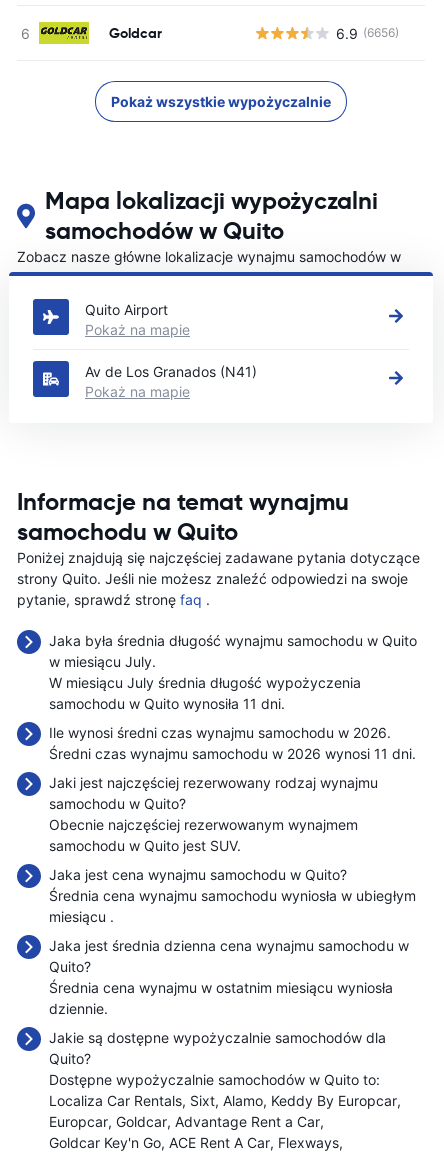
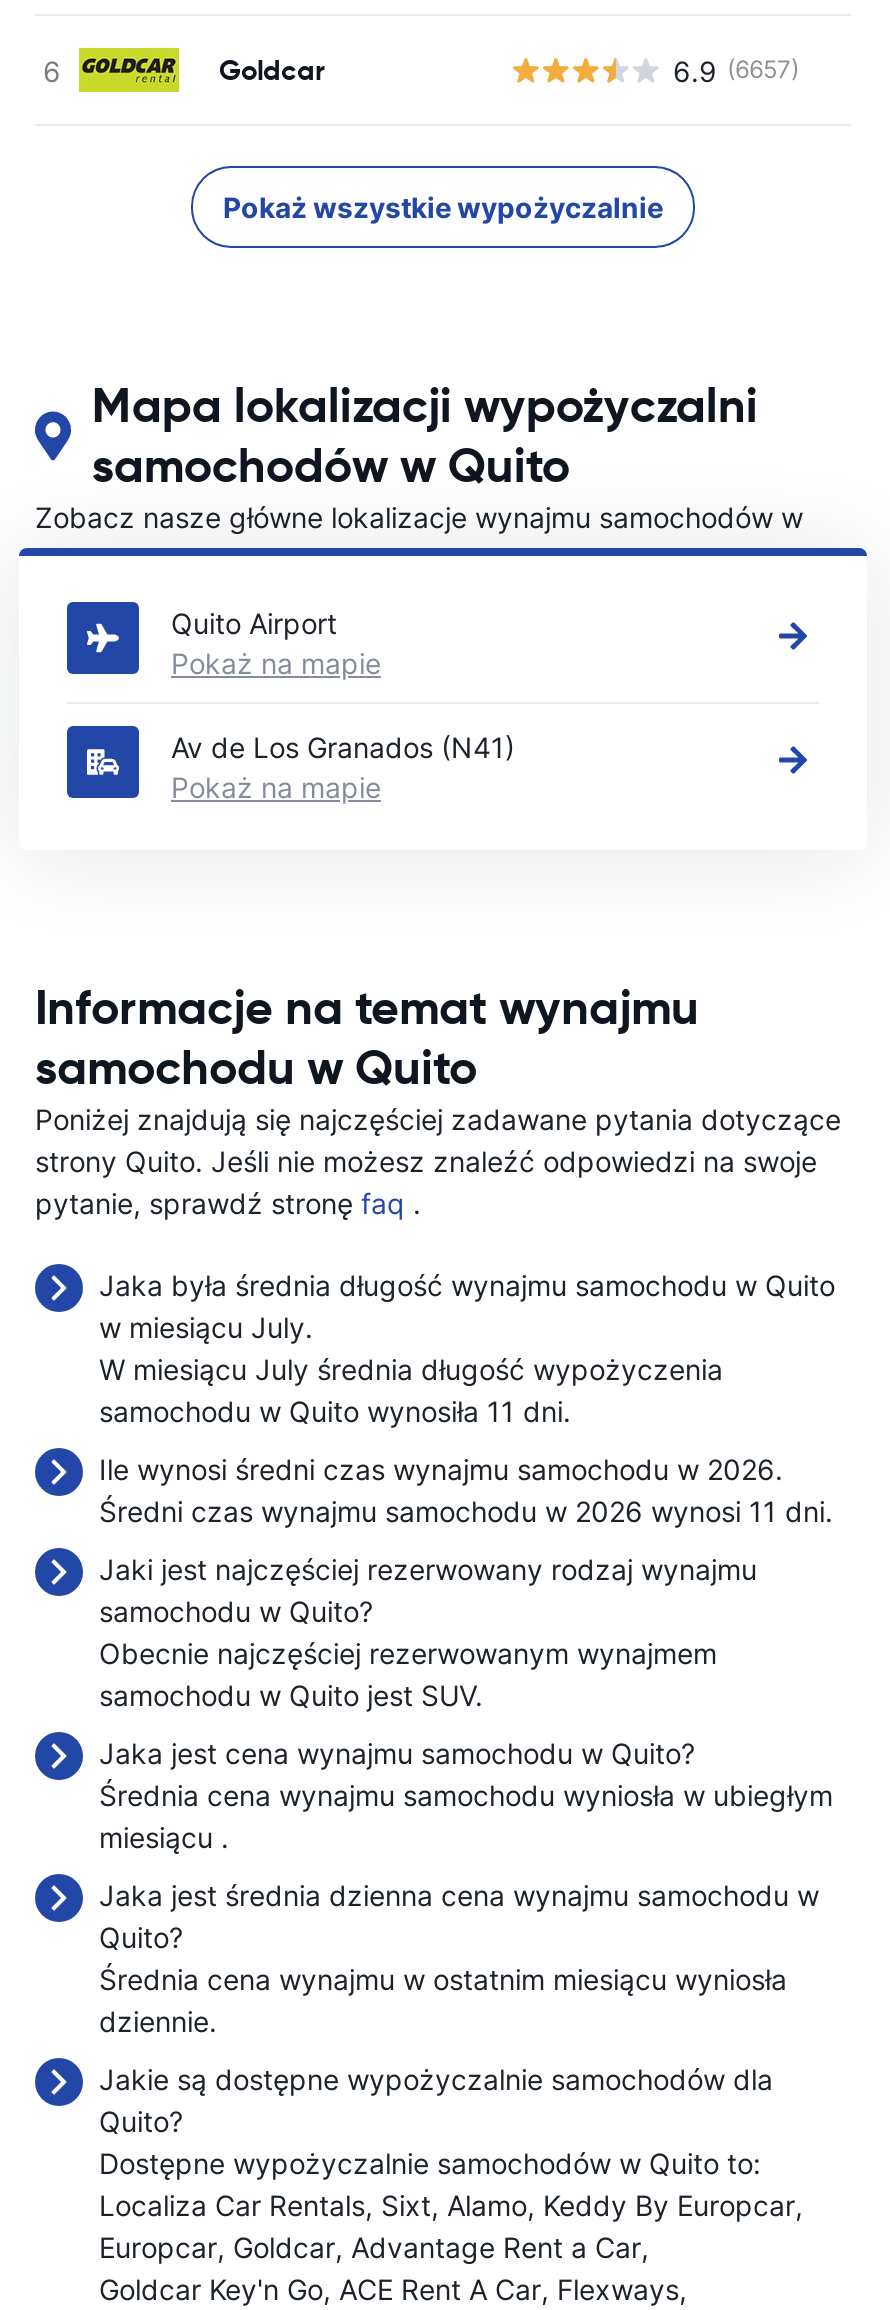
[336,24,399,41] 6.9 (6656) -> [673,53,799,87] 6.9 (6657)

